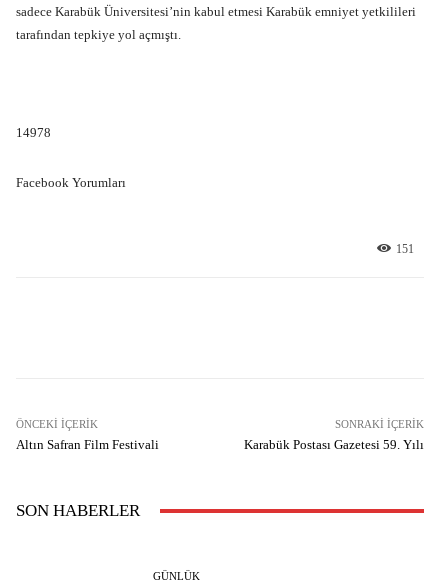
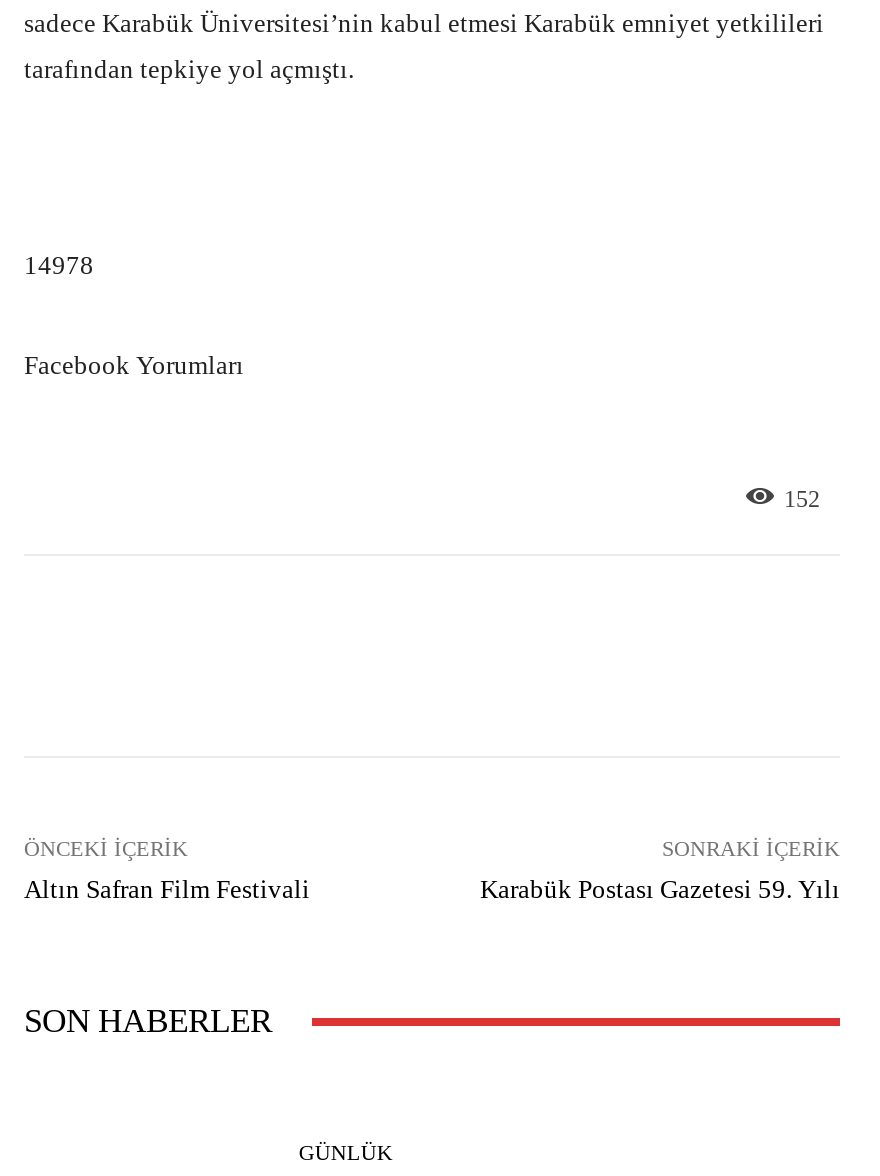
[396,242,414,256] 151 -> [784,484,820,512] 152

